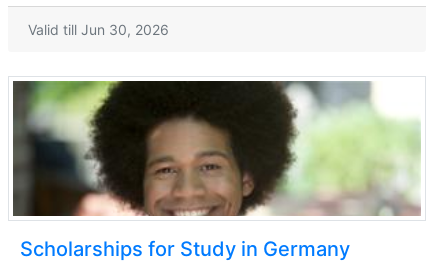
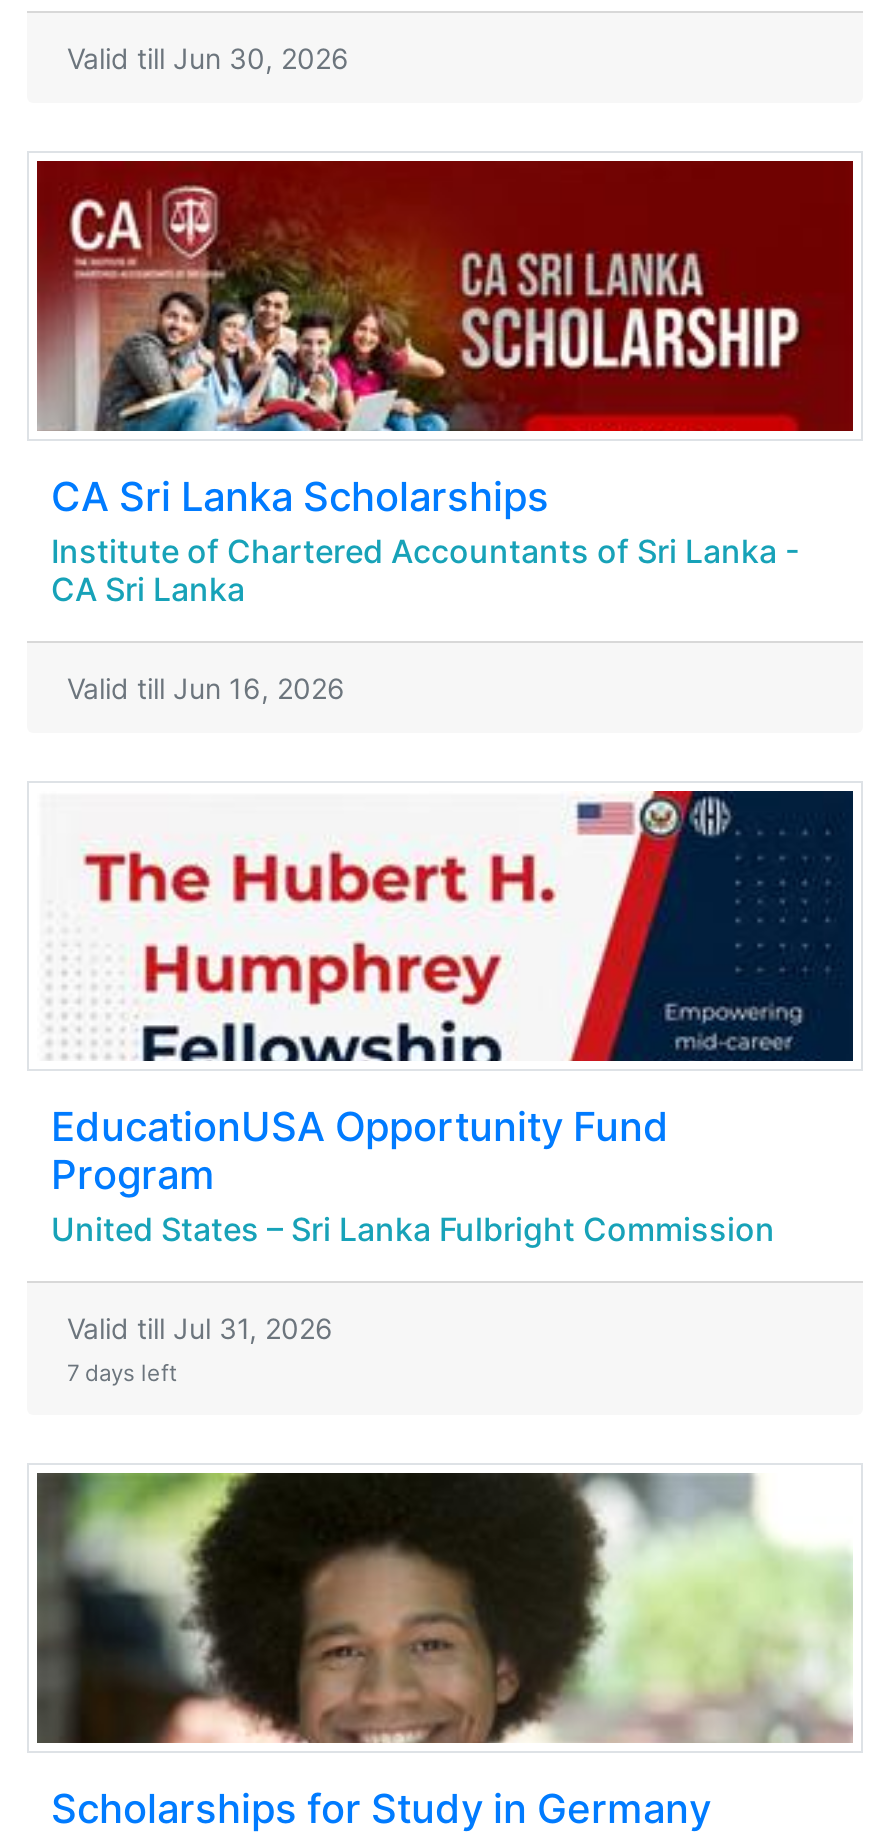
none -> [37,159,855,706] [image] | CA Sri Lanka Scholarships | Institute of Chartered Accountants of Sri Lanka - | CA Sri Lanka | Valid till Jun 16, 2026
none -> [51,789,855,1388] [image] | EducationUSA Opportunity Fund | Program | United States – Sri Lanka Fulbright Commission | Valid till Jul 31, 2026 | 7 days left

